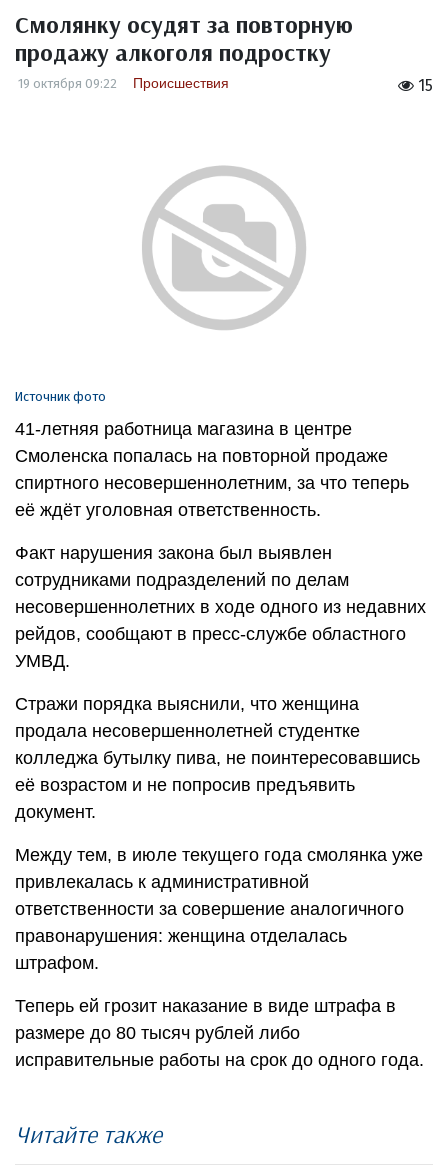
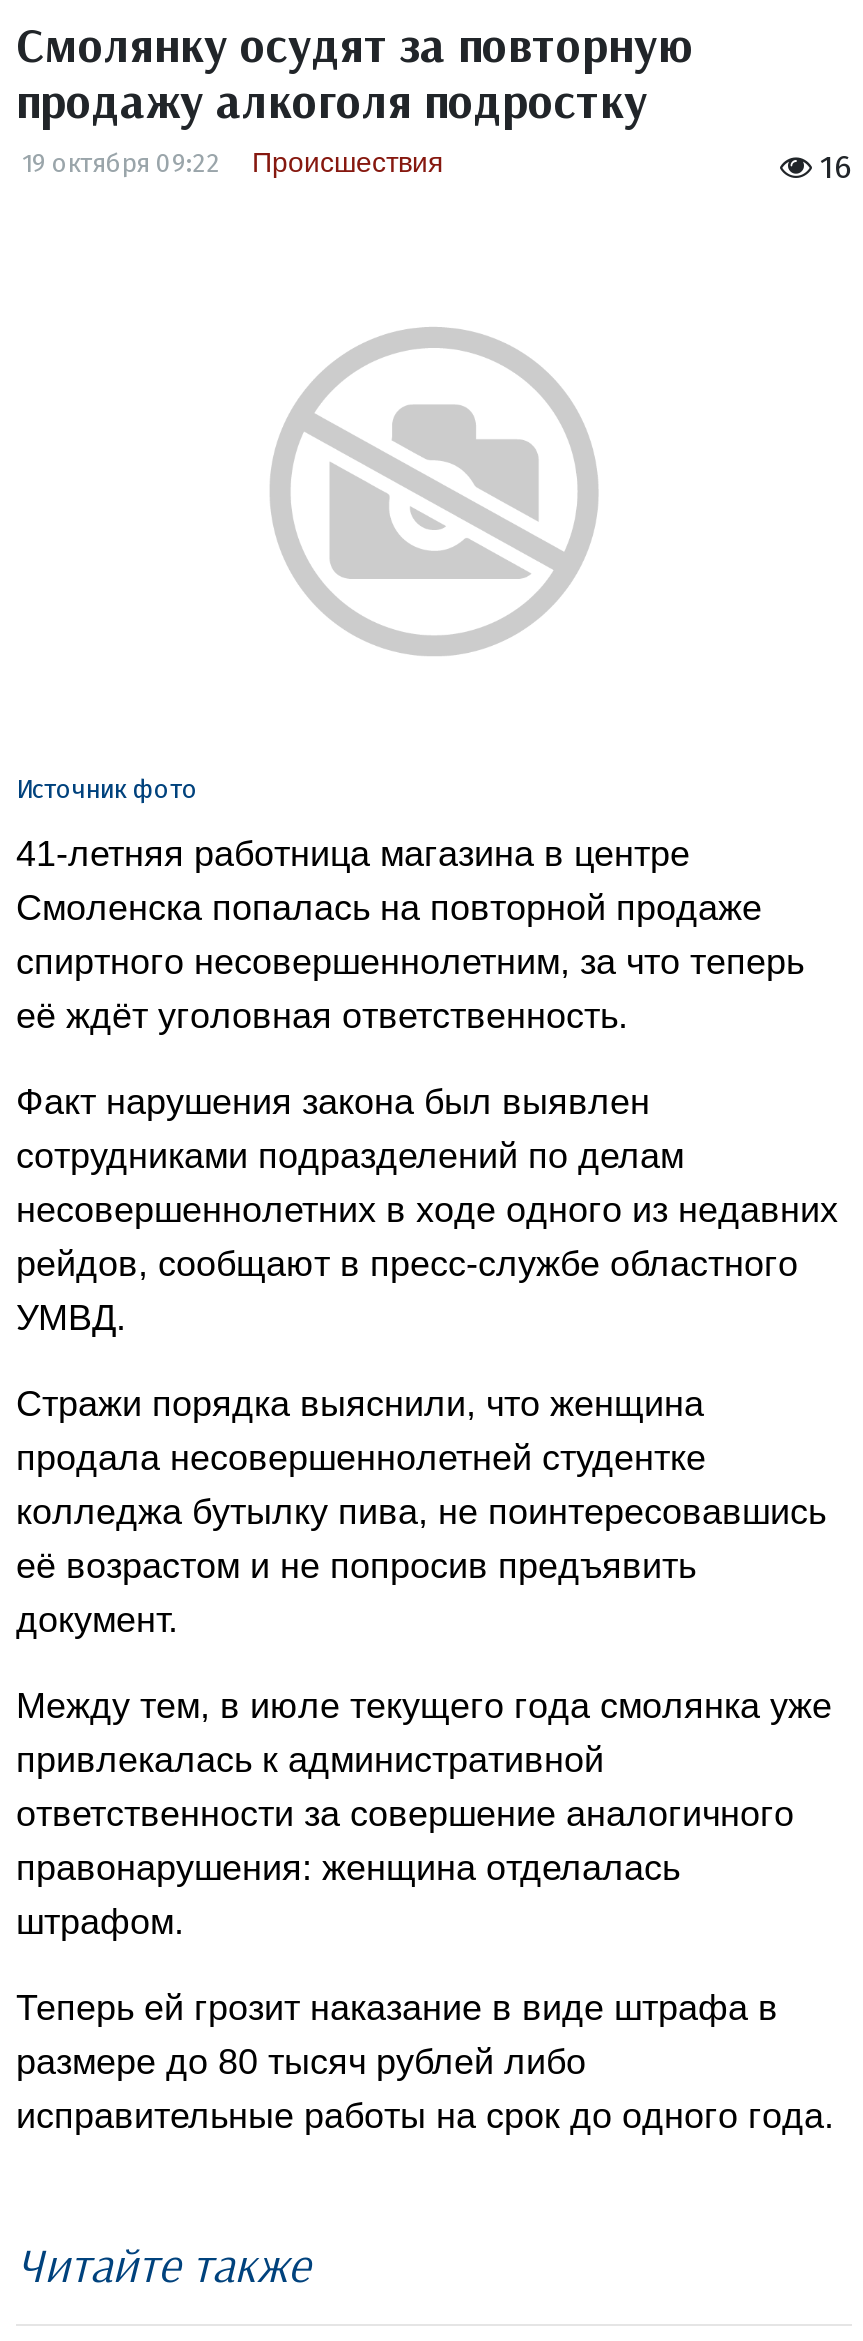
[418,76,433,95] 15 -> [820,148,852,186] 16

